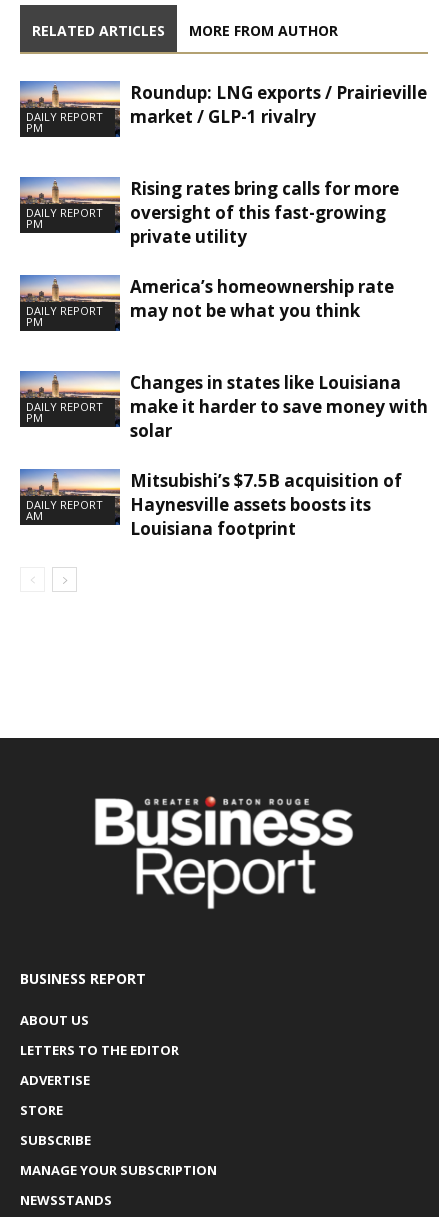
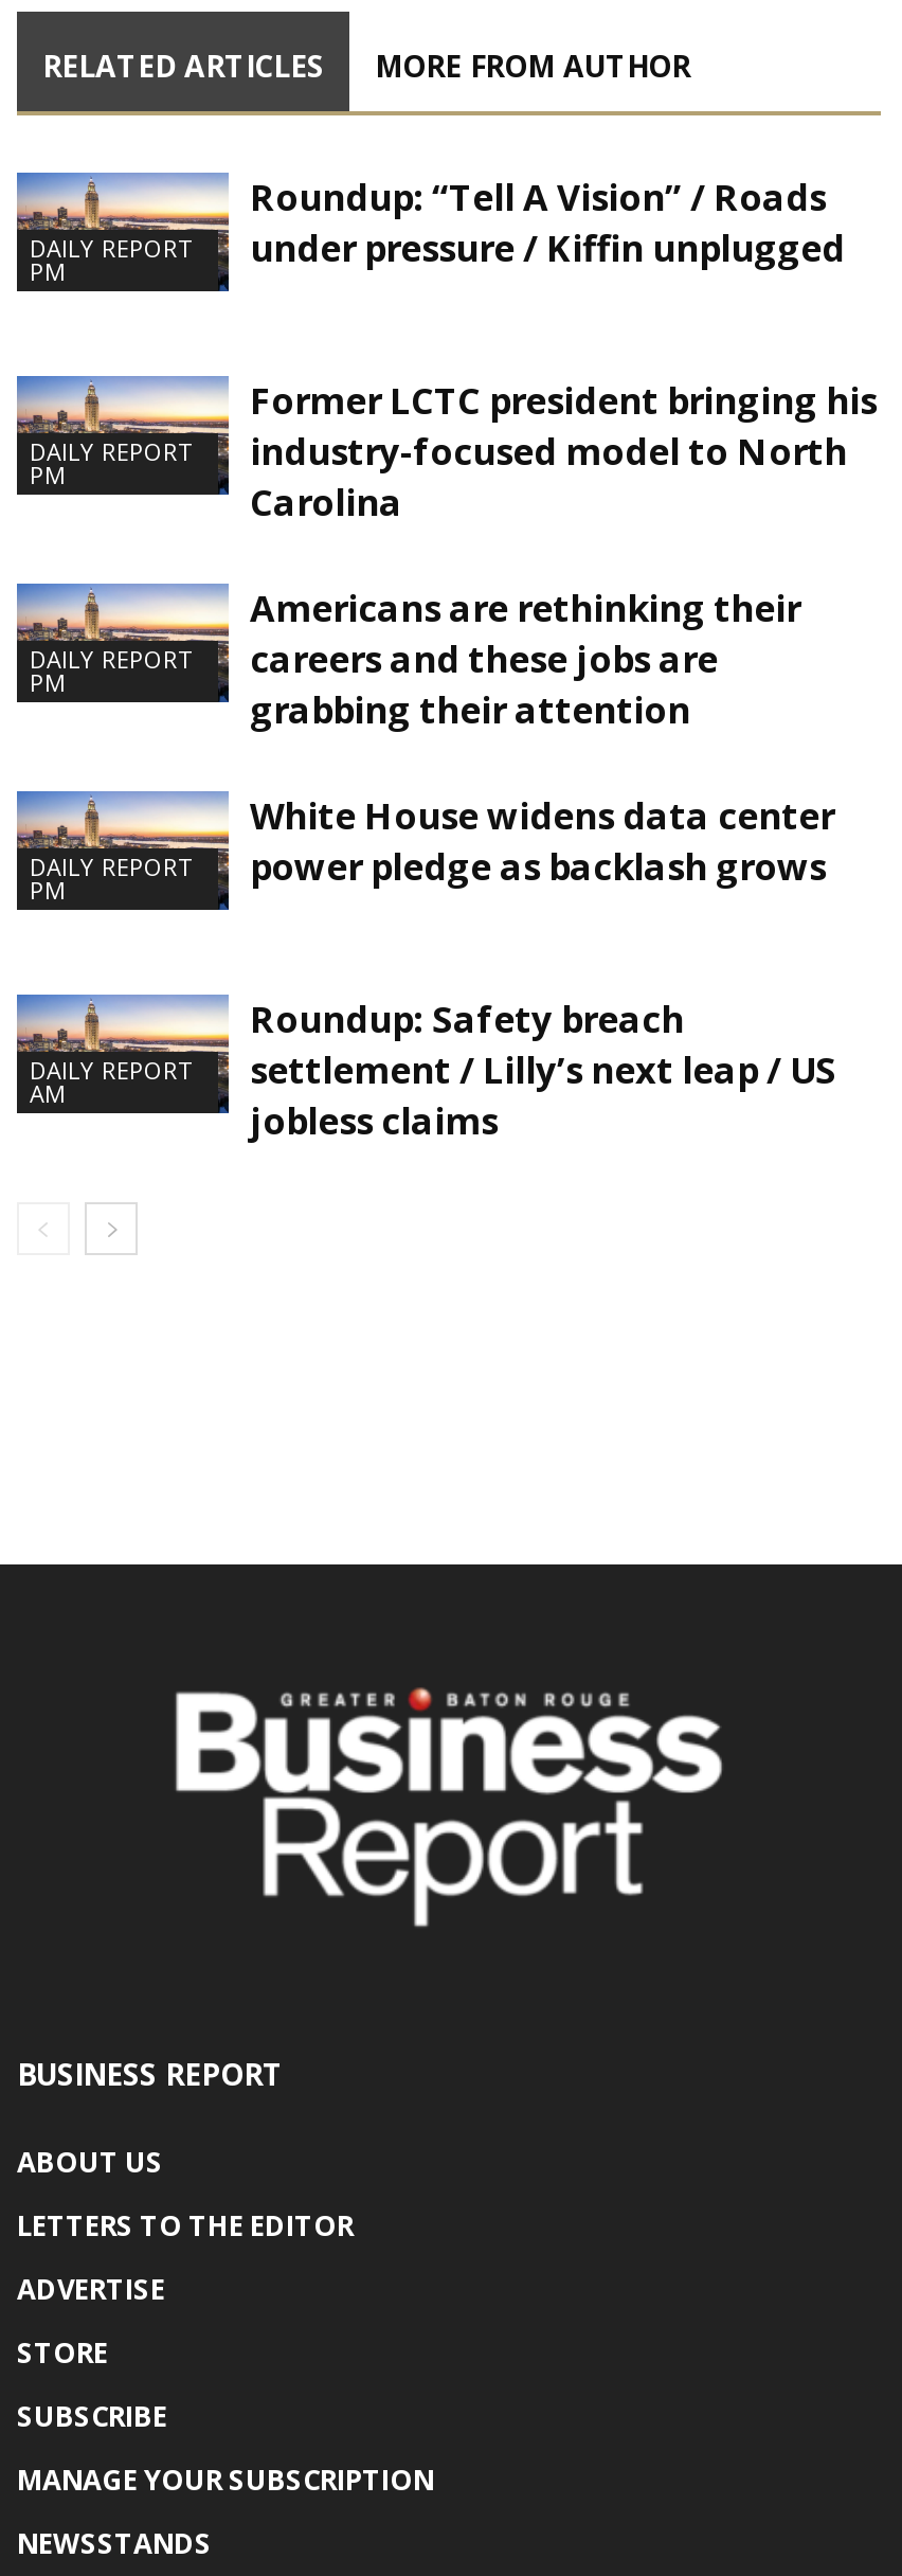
[130,81,427,128] Roundup: LNG exports / Prairieville | market / GLP-1 rivalry -> [250,173,845,272] Roundup: “Tell A Vision” / Roads | under pressure / Kiffin unplugged
[130,177,399,248] Rising rates bring calls for more | oversight of this fast-growing | private utility -> [250,376,877,526] Former LCTC president bringing his | industry-focused model to North | Carolina
[130,275,394,322] America’s homeownership rate | may not be what you think -> [250,584,800,734] Americans are rethinking their | careers and these jobs are | grabbing their attention
[130,371,428,442] Changes in states like Louisiana | make it harder to save money with | solar -> [250,791,834,891] White House widens data center | power pledge as backlash grows
[130,469,402,540] Mitsubishi’s $7.5B acquisition of | Haynesville assets boosts its | Louisiana footprint -> [250,995,836,1145] Roundup: Safety breach | settlement / Lilly’s next leap / US | jobless claims

